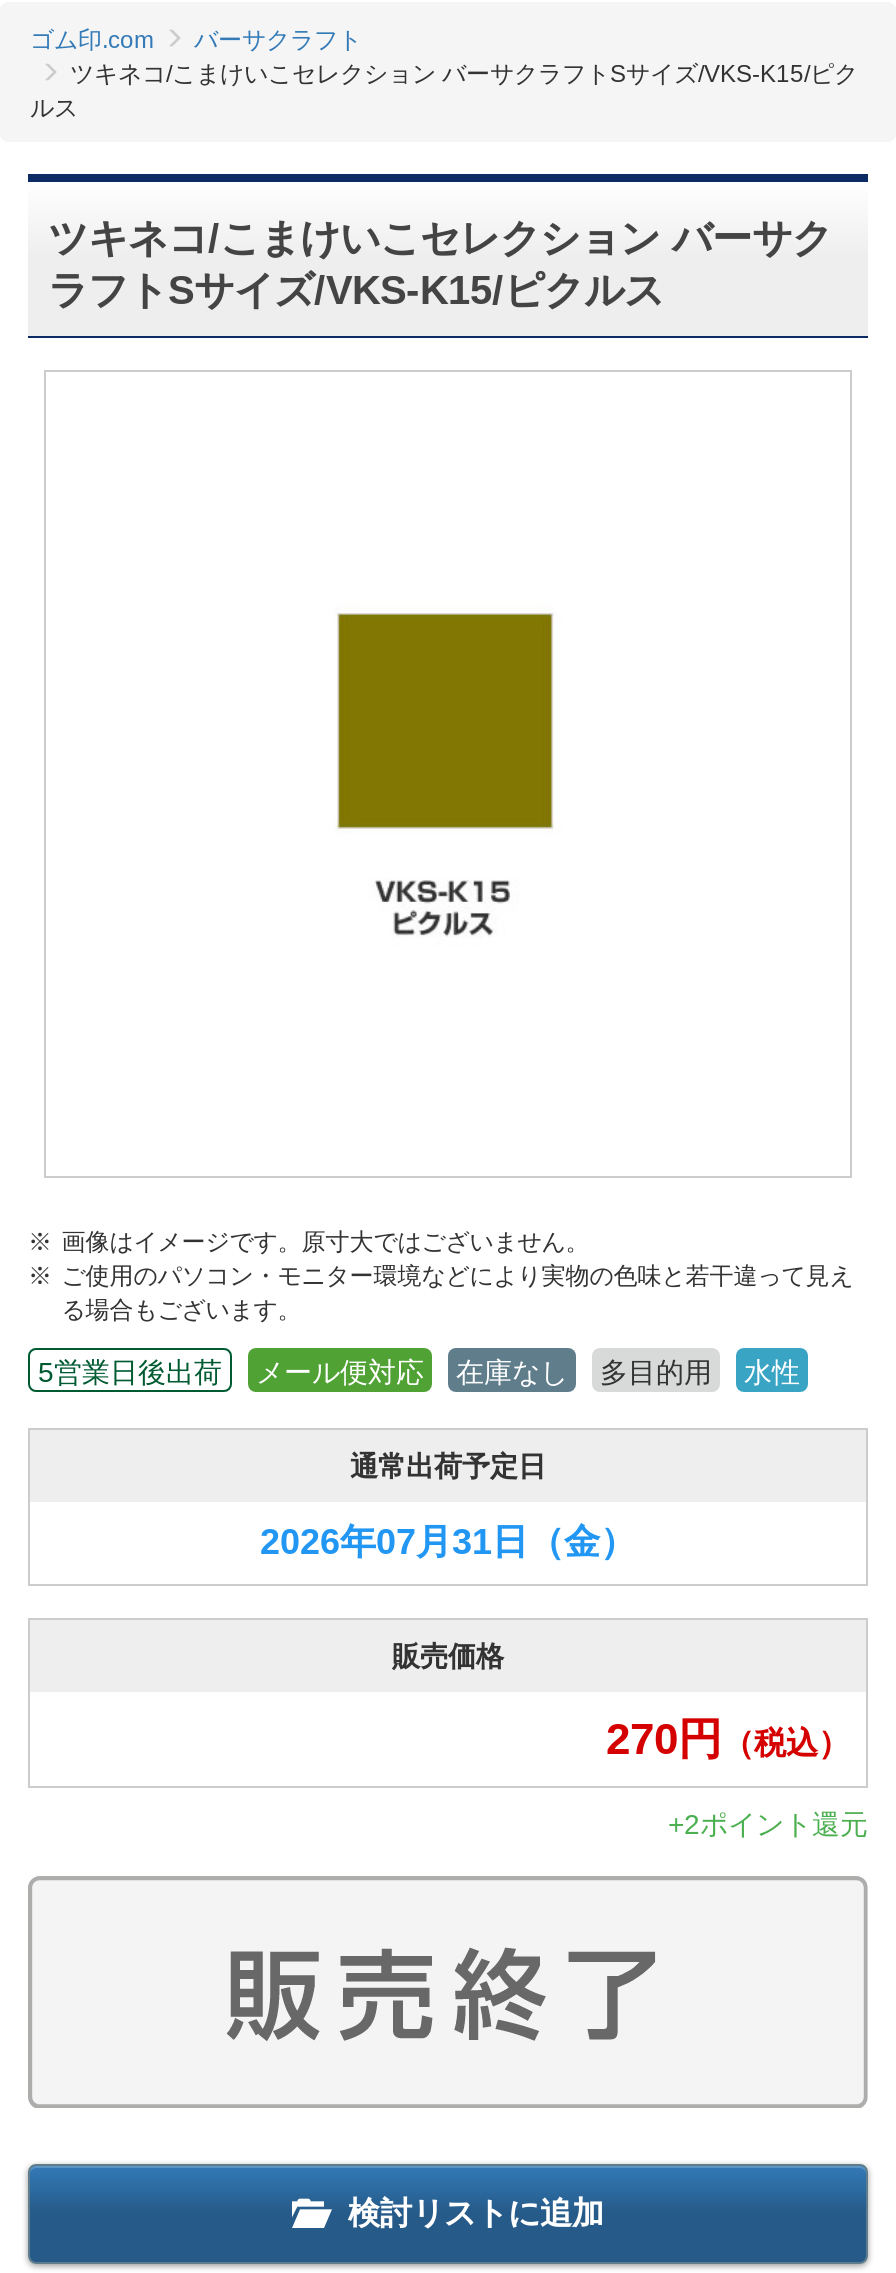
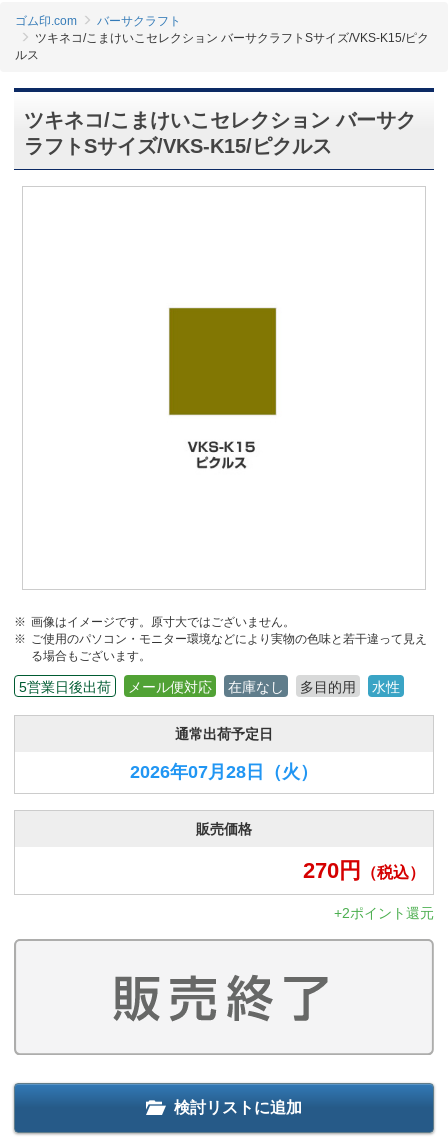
[260,1522,636,1562] 2026年07月31日（金） -> [130,762,318,782] 2026年07月28日（火）

